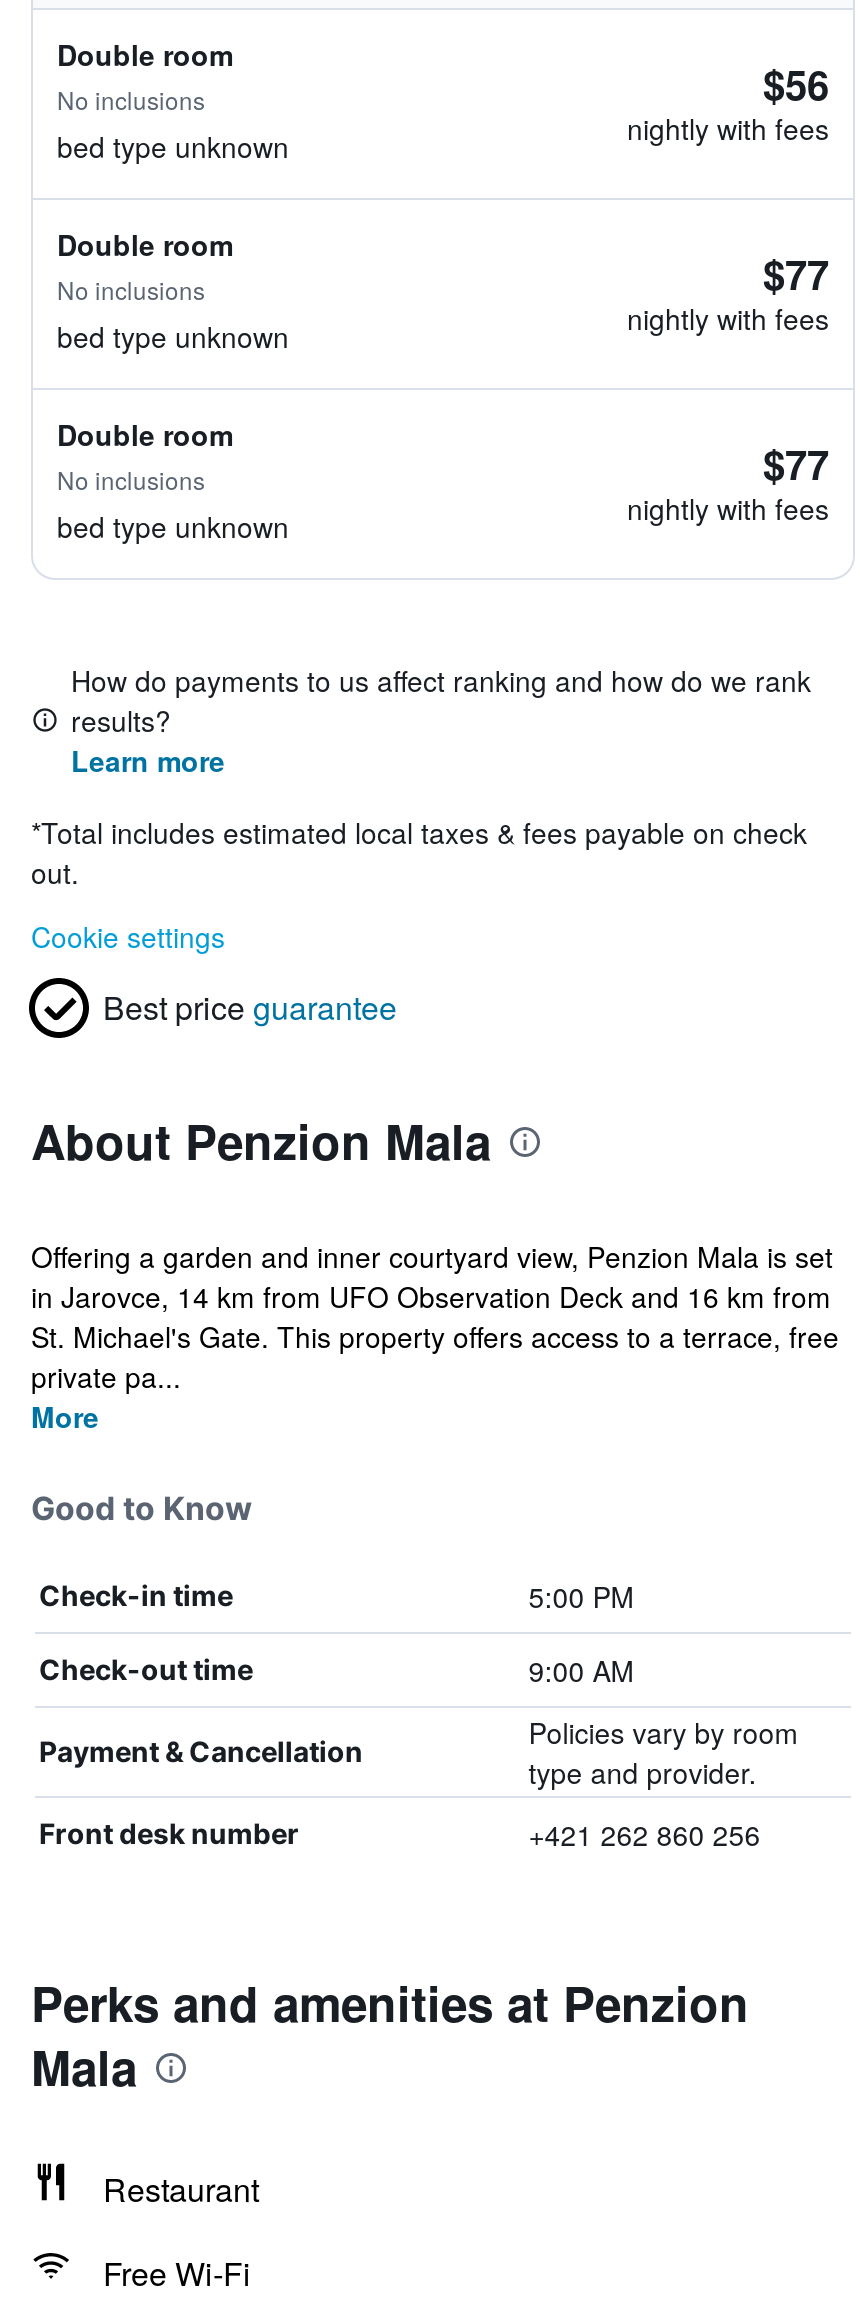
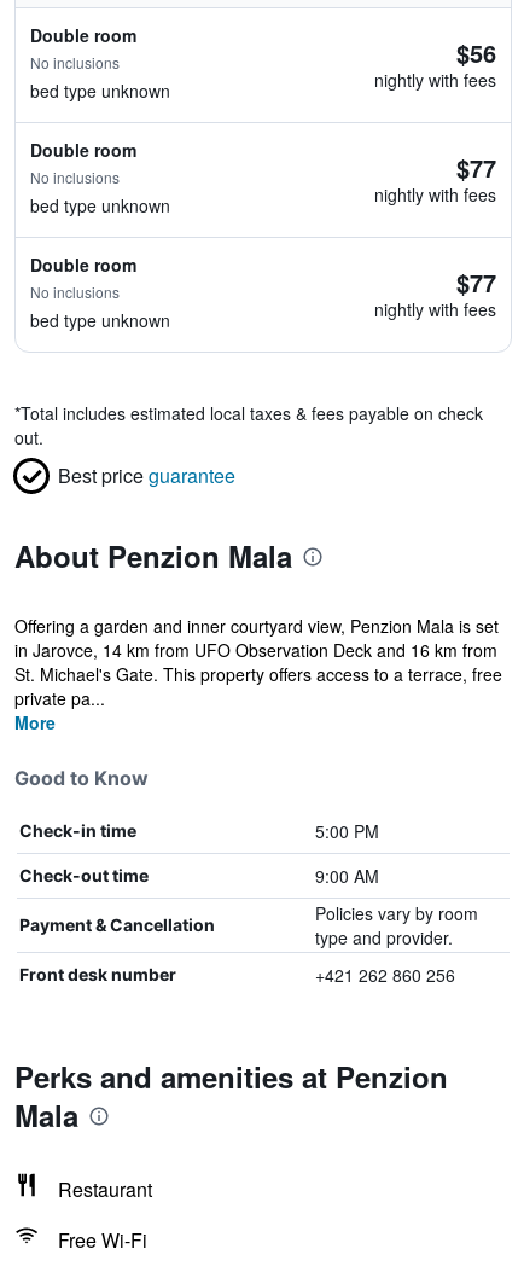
[71,660,811,780] How do payments to us affect ranking and how do we rank | results? | Learn more -> none
[31,916,225,956] Cookie settings -> none

